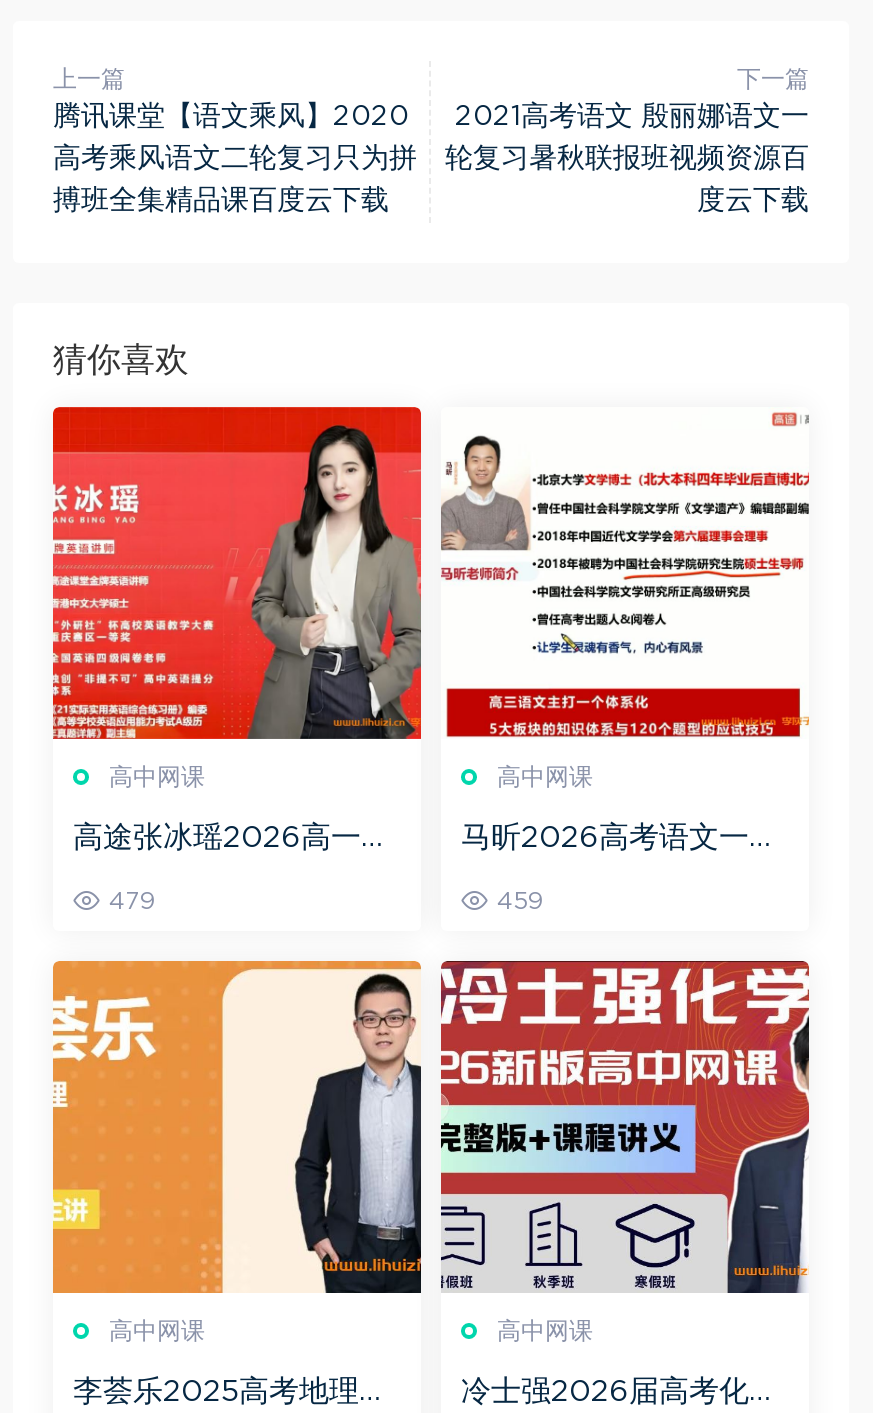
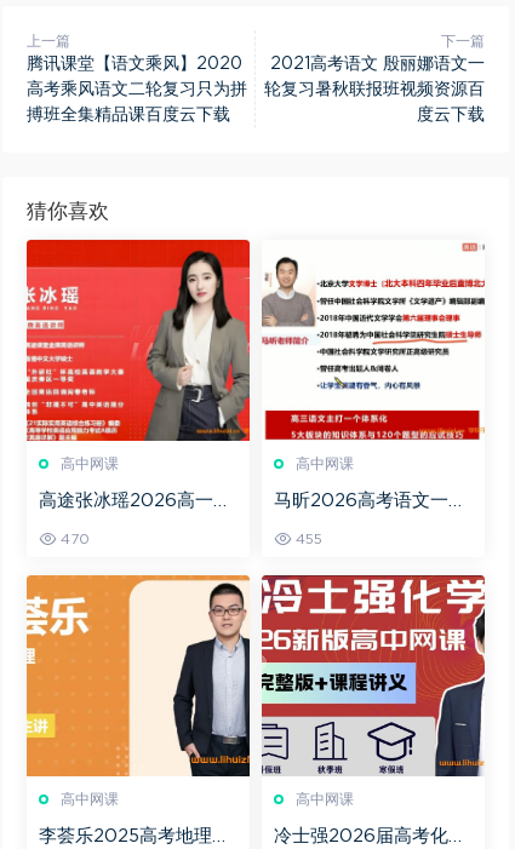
[101,888,155,912] 479 -> [56,531,90,546] 470
[489,888,543,912] 459 -> [291,531,322,546] 455

